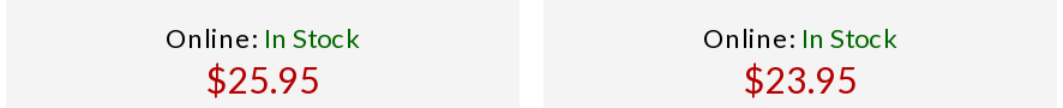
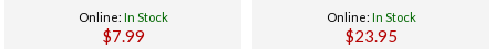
[205,58,320,101] $25.95 -> [101,26,145,46] $7.99

